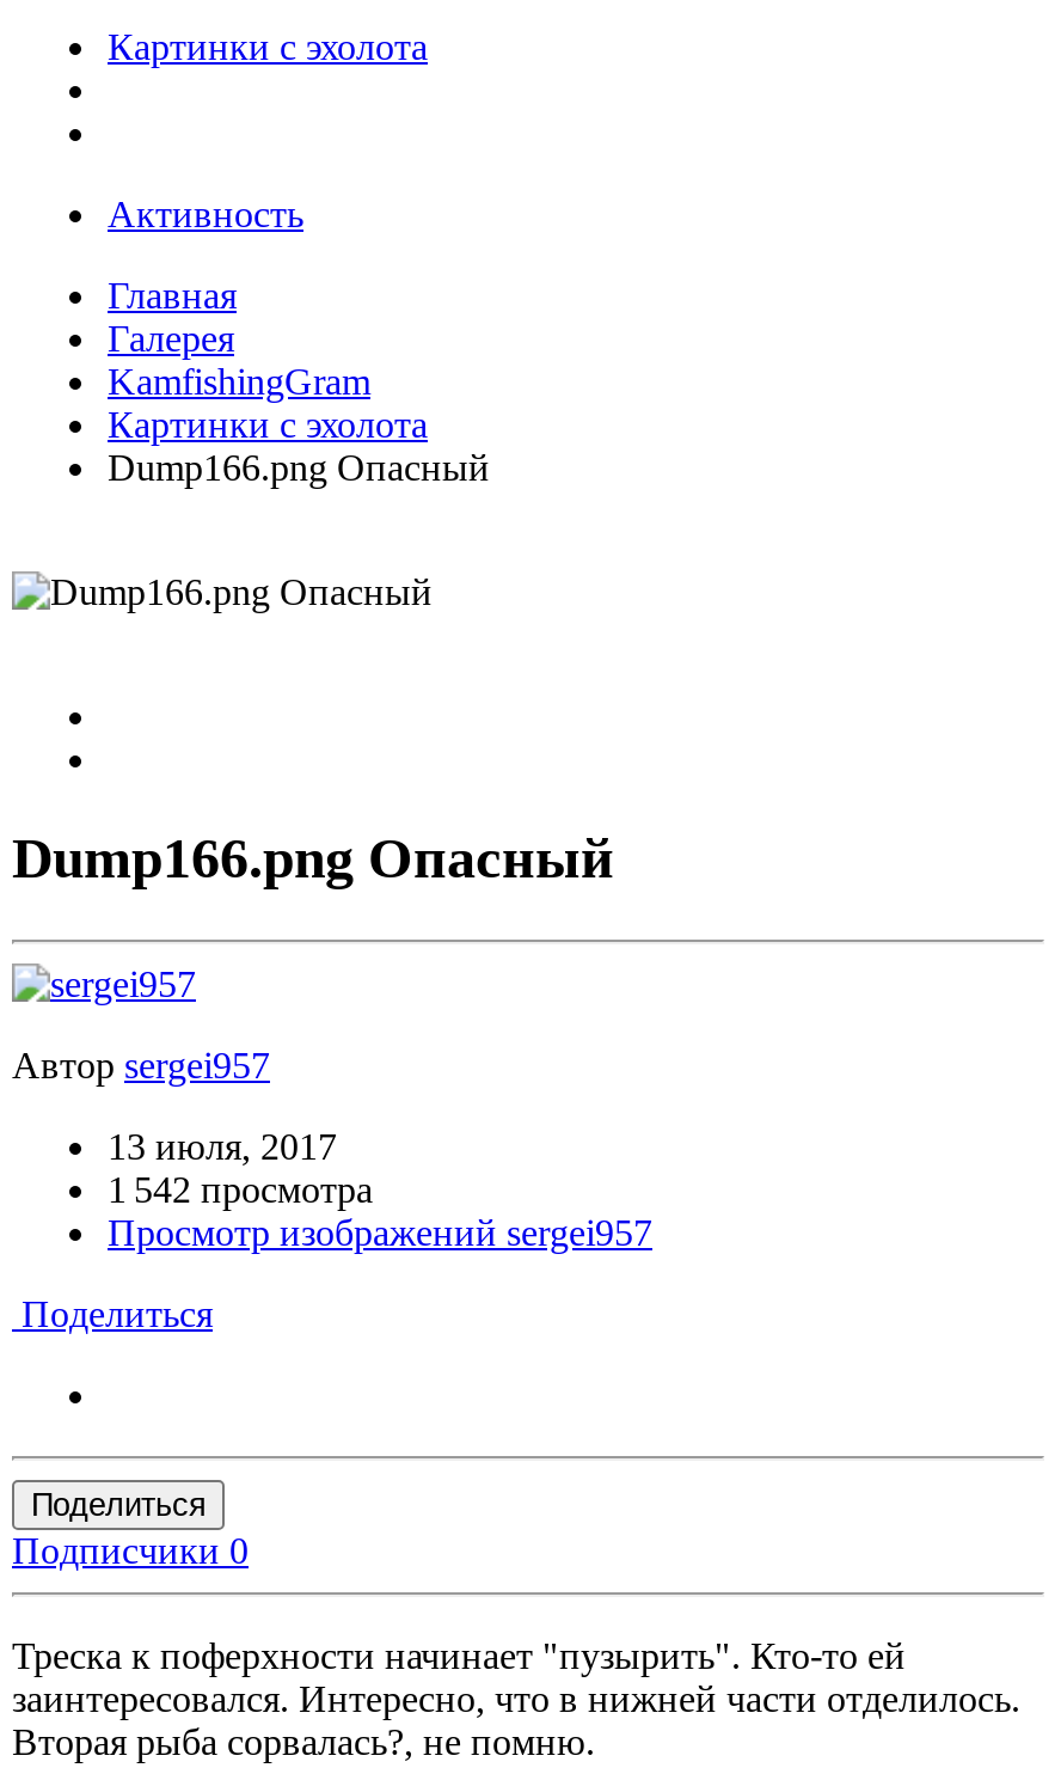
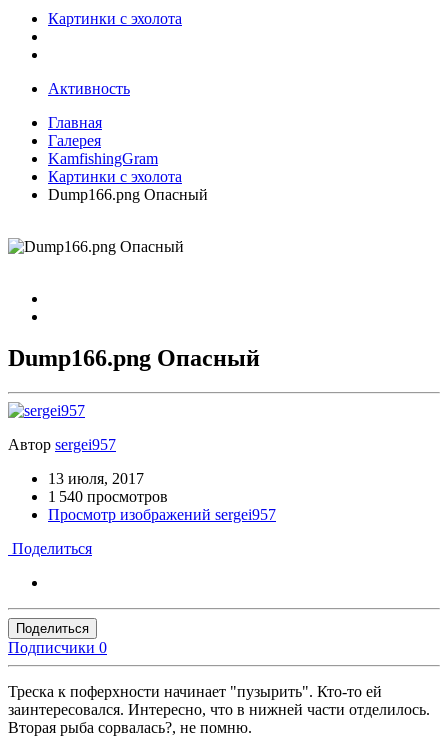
[108,1170,373,1210] 1 542 просмотра -> [48,488,168,505] 1 540 просмотров

